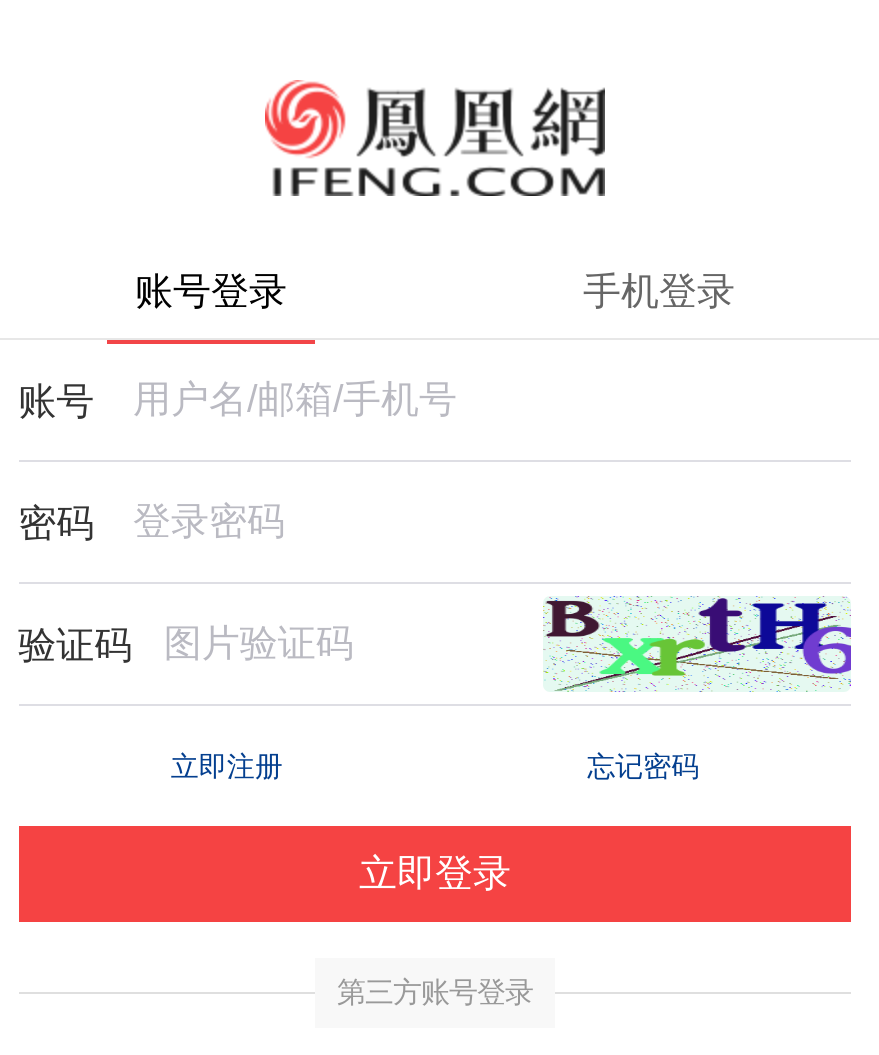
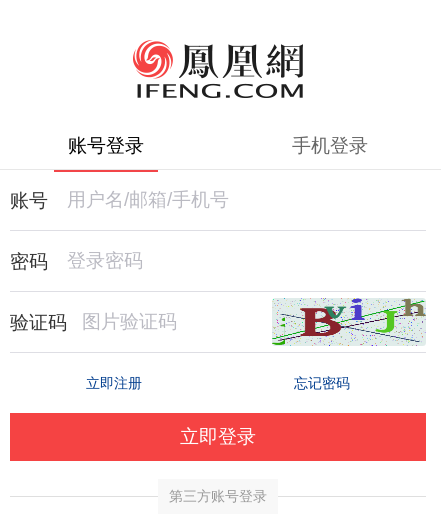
[545,598,853,692] [image] -> [272,298,426,347] [image]

